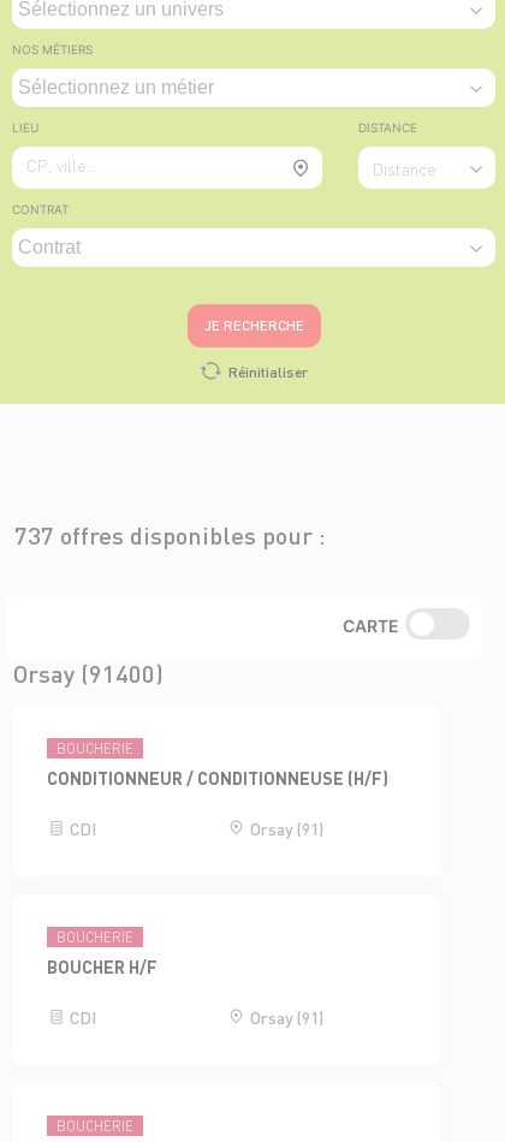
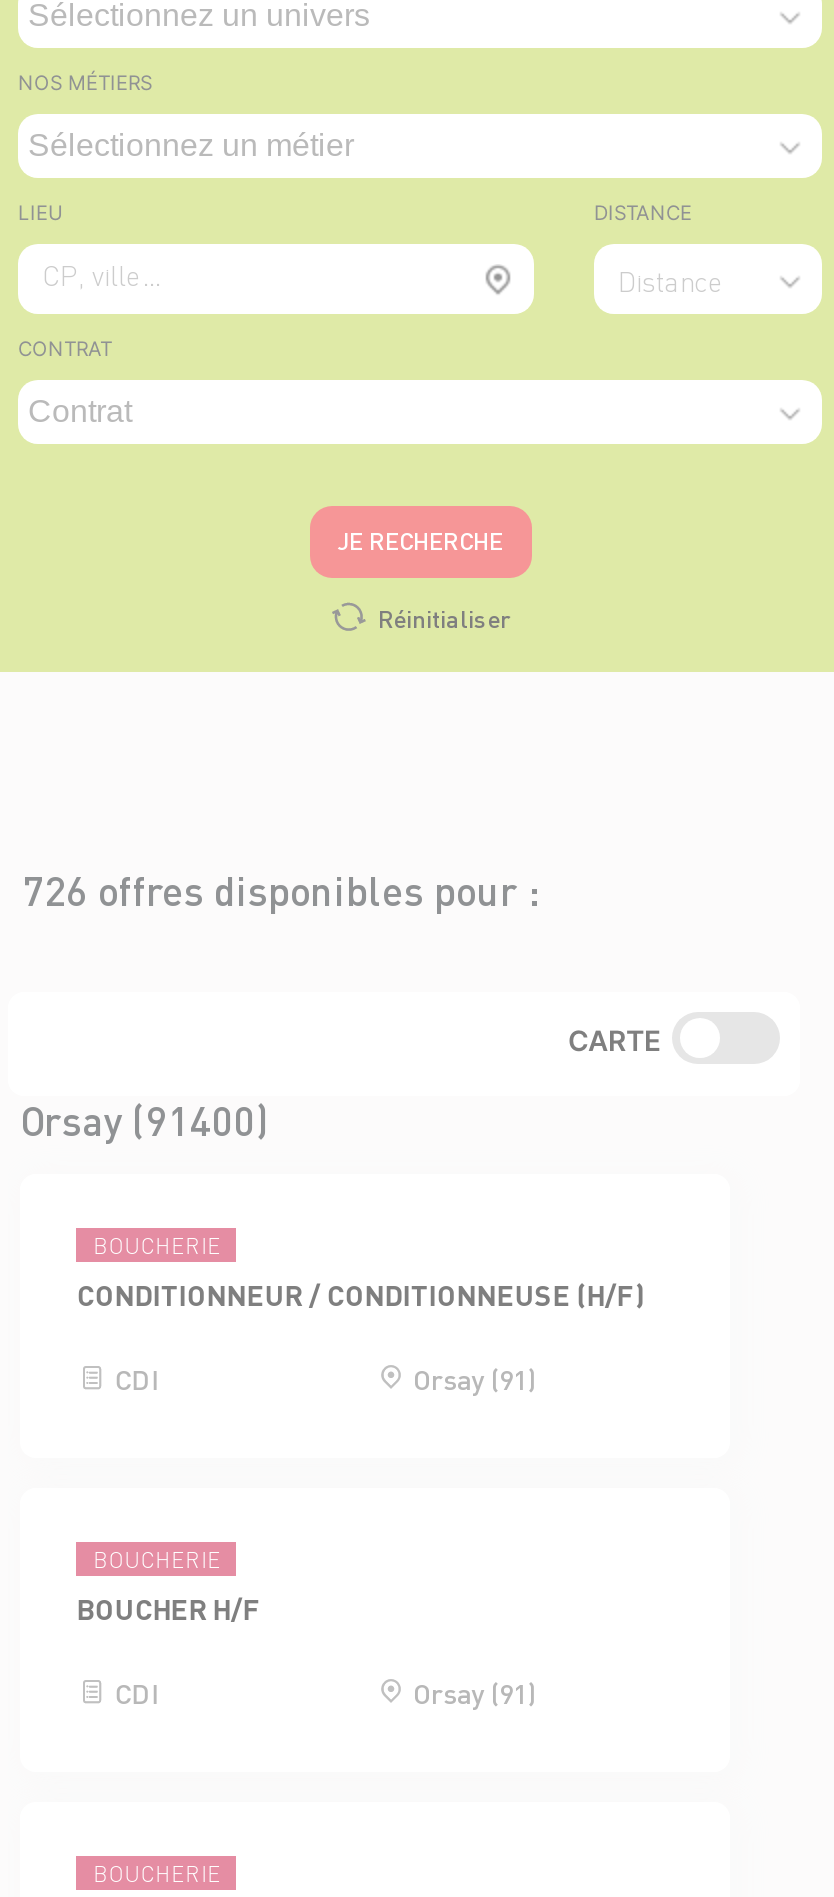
[14,519,326,551] 737 offres disponibles pour : -> [22,864,540,916] 726 offres disponibles pour :

